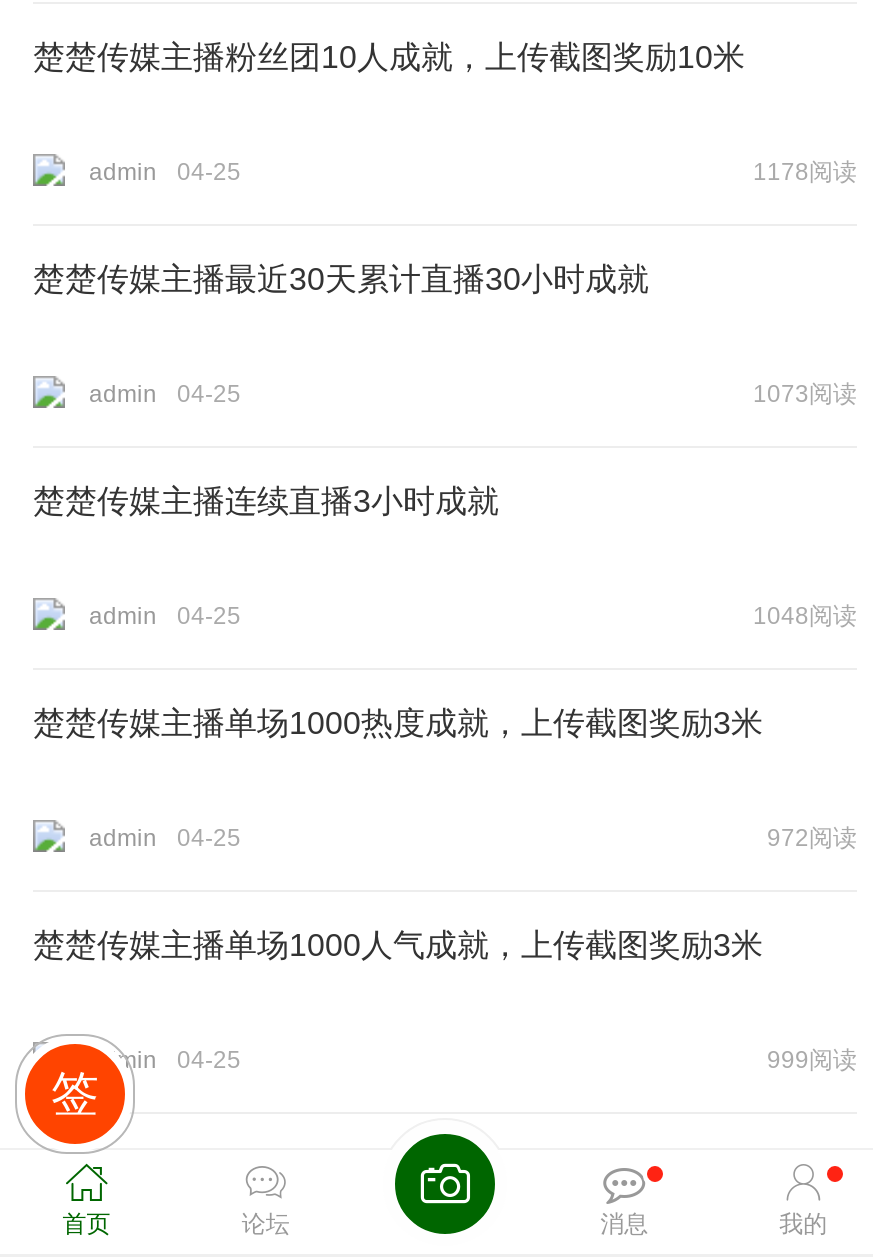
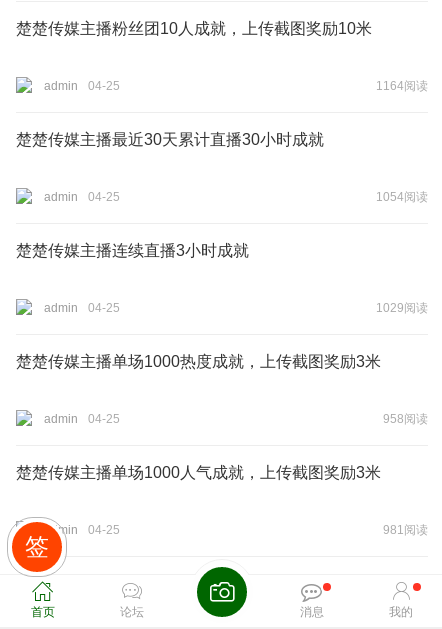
[753,158,857,186] 1178阅读 -> [376,79,428,93] 1164阅读
[753,380,857,408] 1073阅读 -> [376,190,428,204] 1054阅读
[753,602,857,630] 1048阅读 -> [376,301,428,315] 1029阅读
[767,824,857,852] 972阅读 -> [383,412,428,426] 958阅读
[767,1046,857,1074] 999阅读 -> [383,523,428,537] 981阅读

